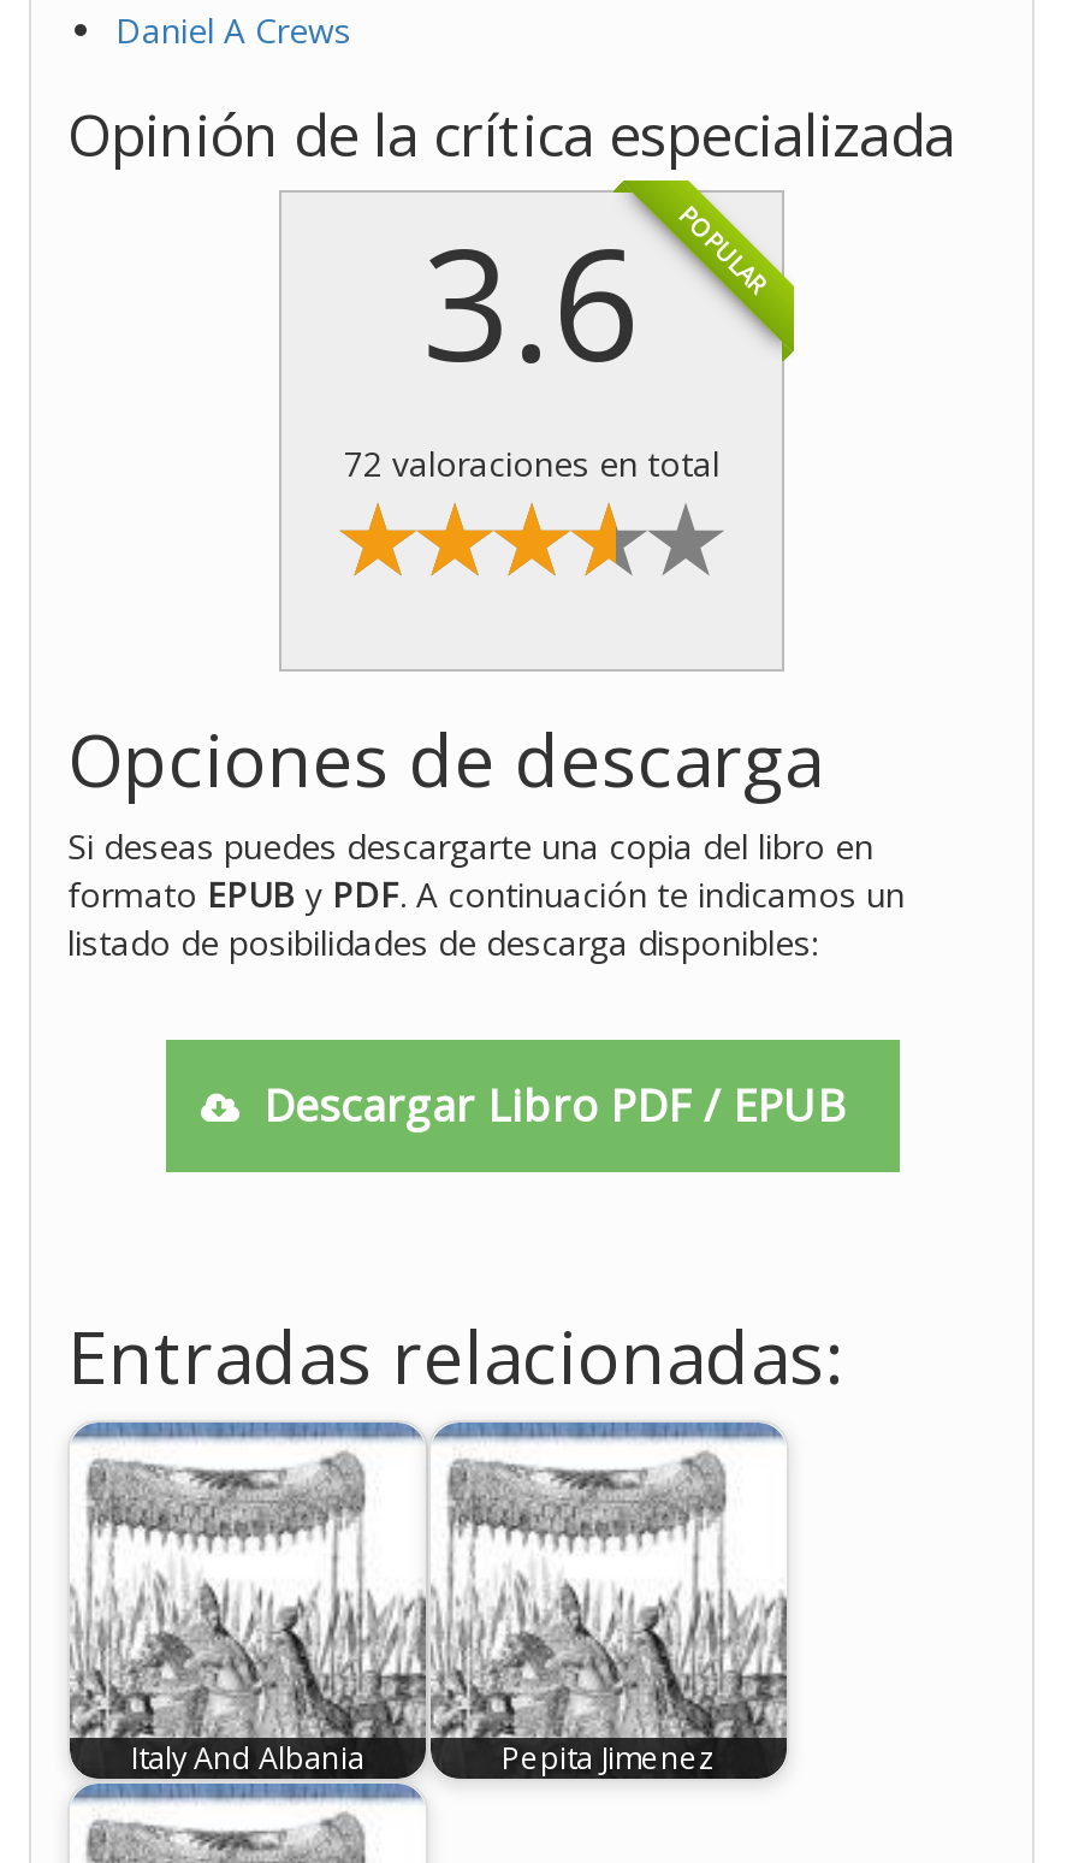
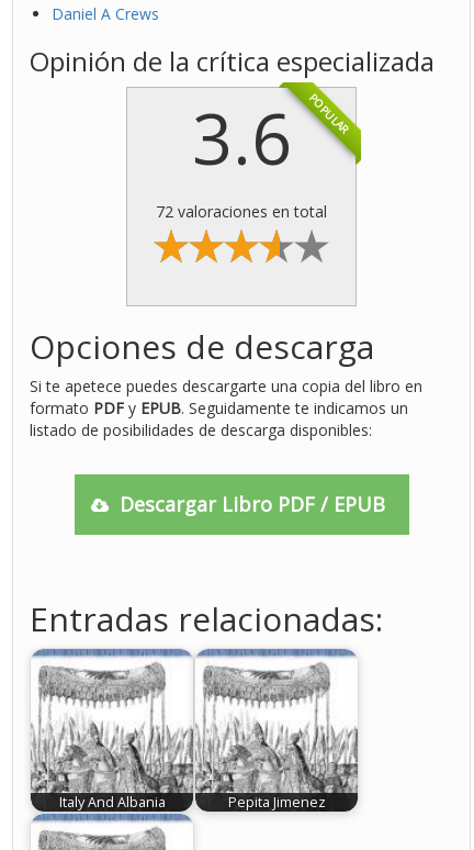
[67,823,905,917] Si deseas puedes descargarte una copia del libro en | formato EPUB y PDF. A continuación te indicamos un -> [30,376,422,418] Si te apetece puedes descargarte una copia del libro en | formato PDF y EPUB. Seguidamente te indicamos un

